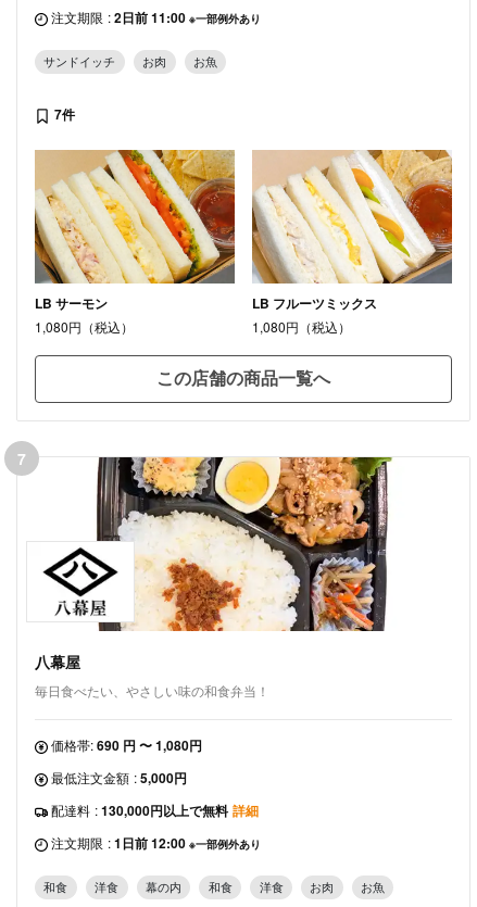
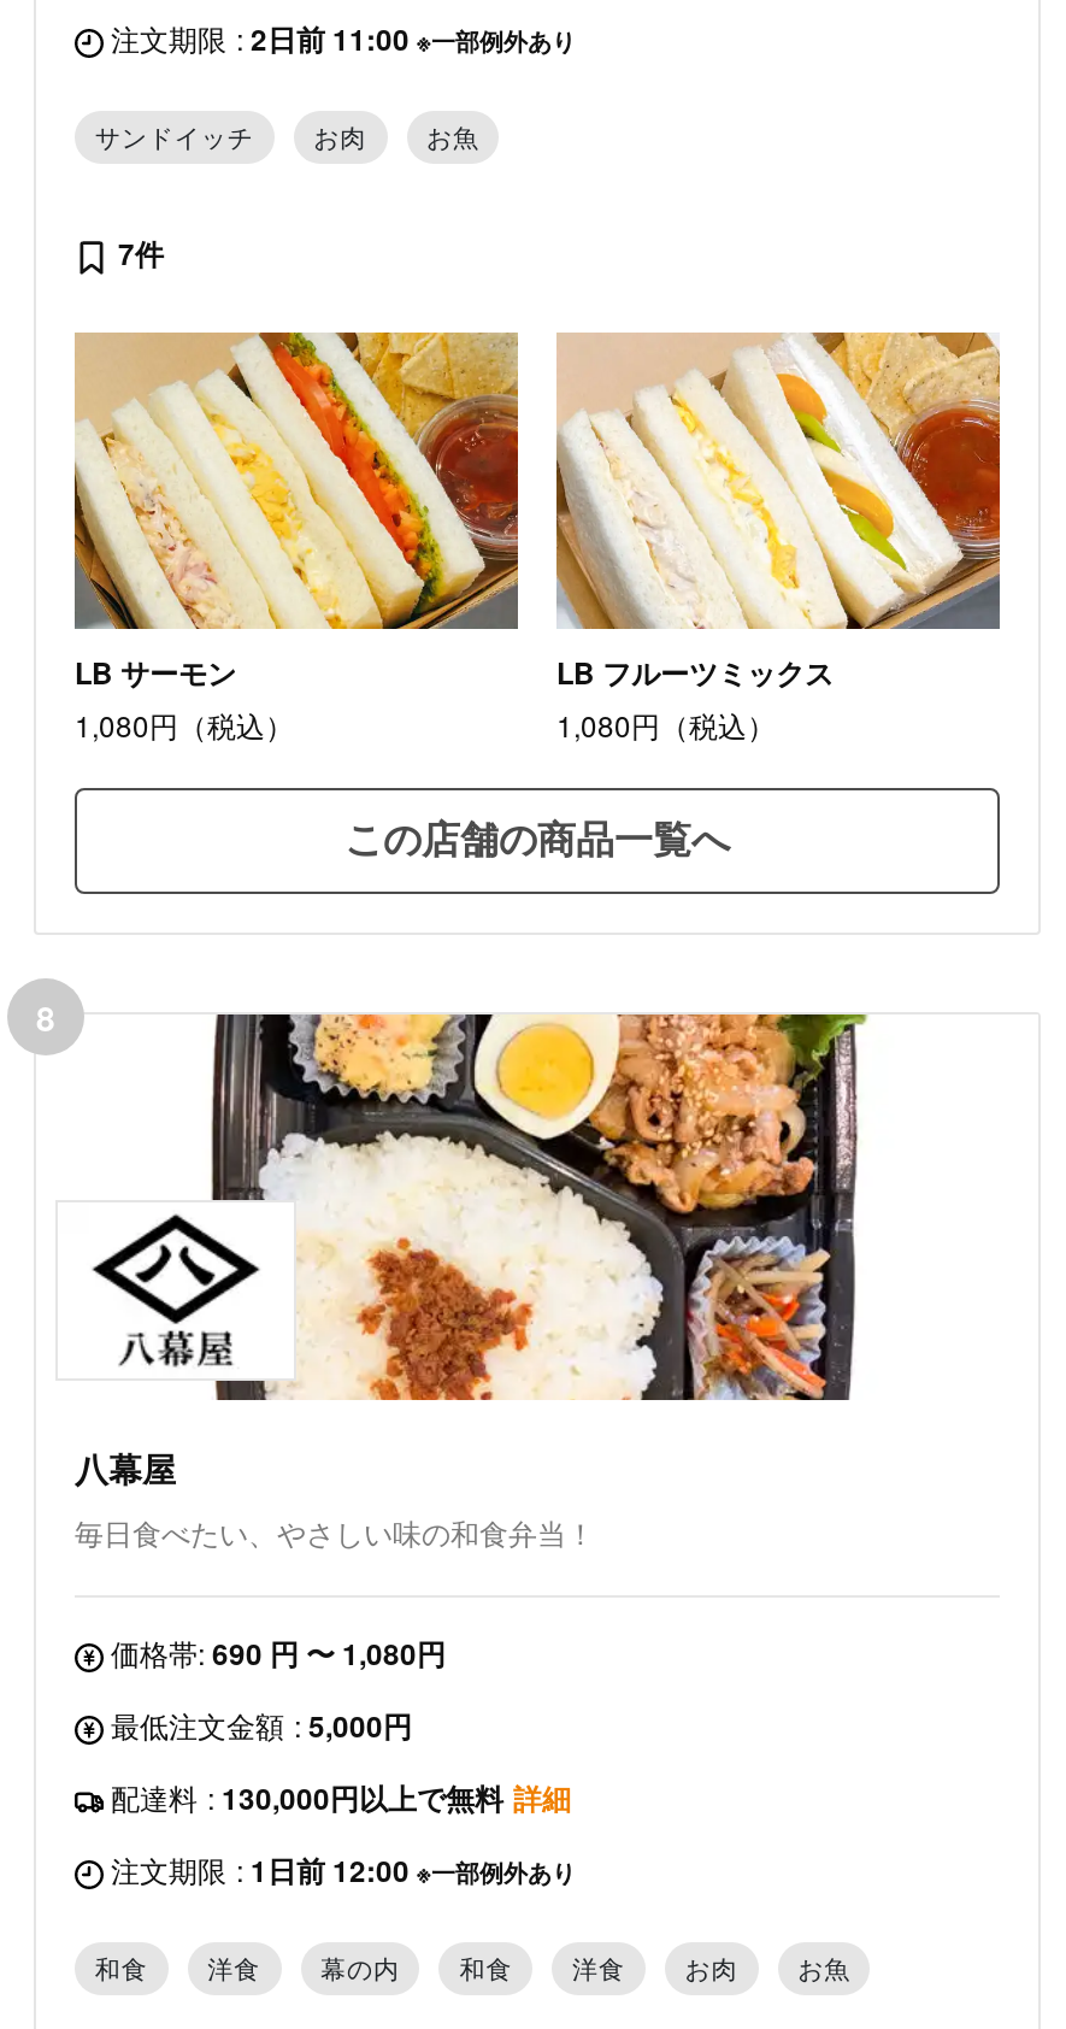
[17,447,26,469] 7 -> [36,993,55,1041] 8

